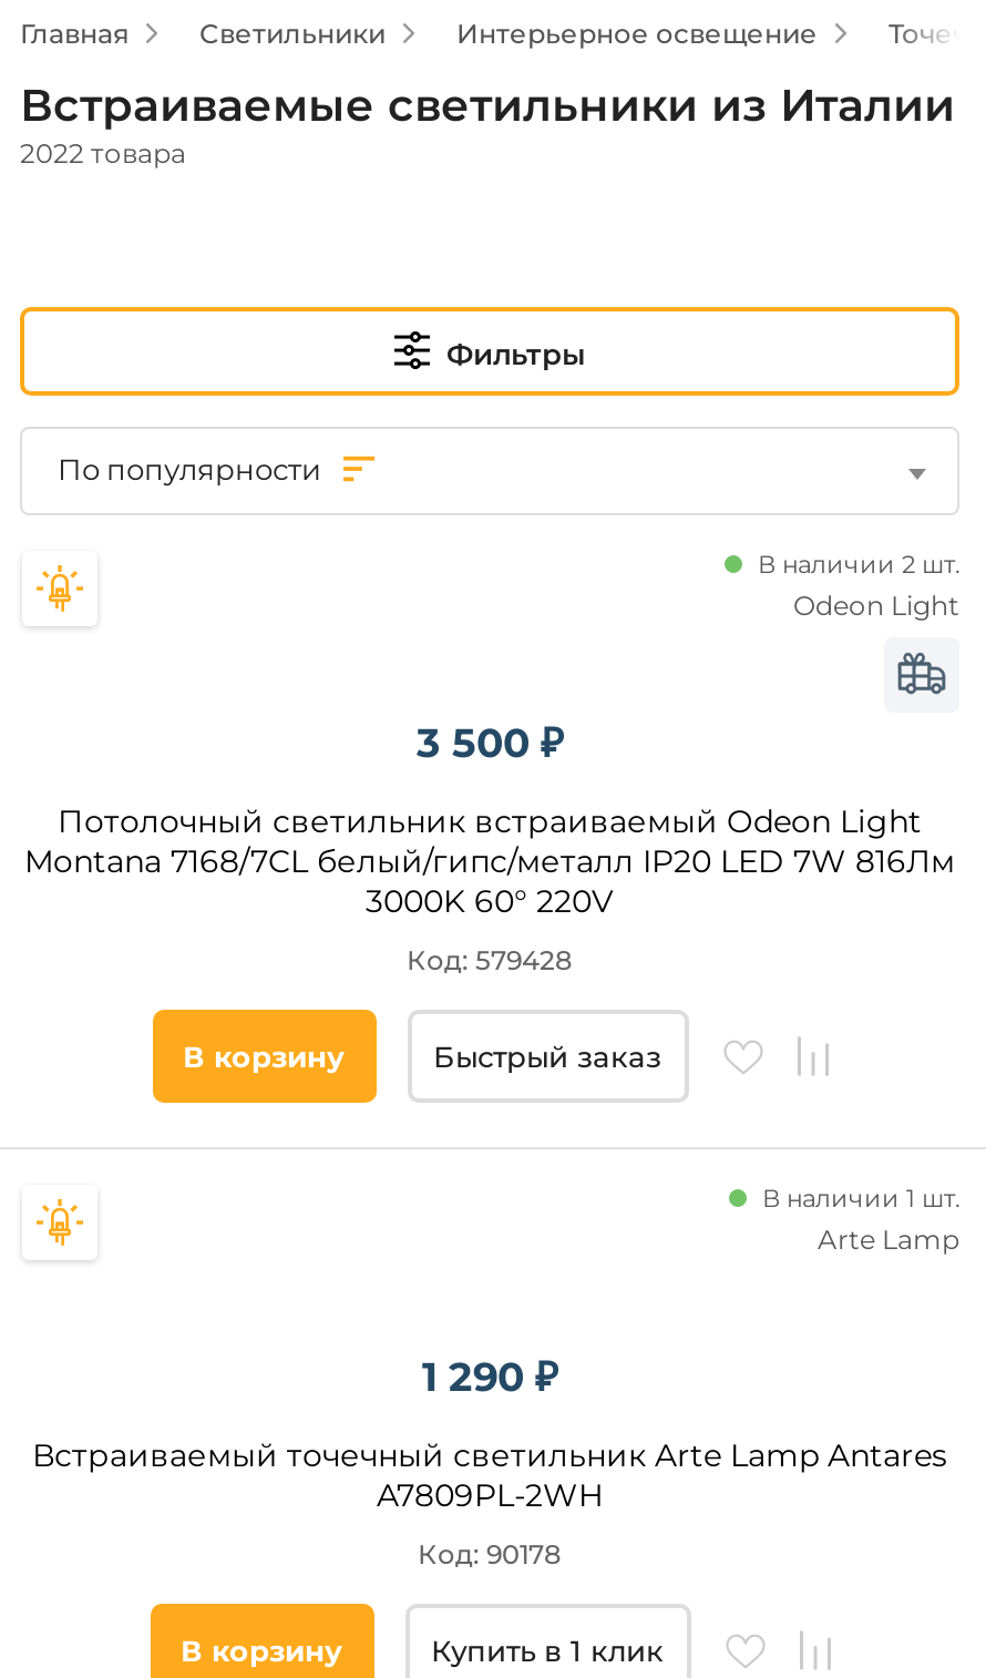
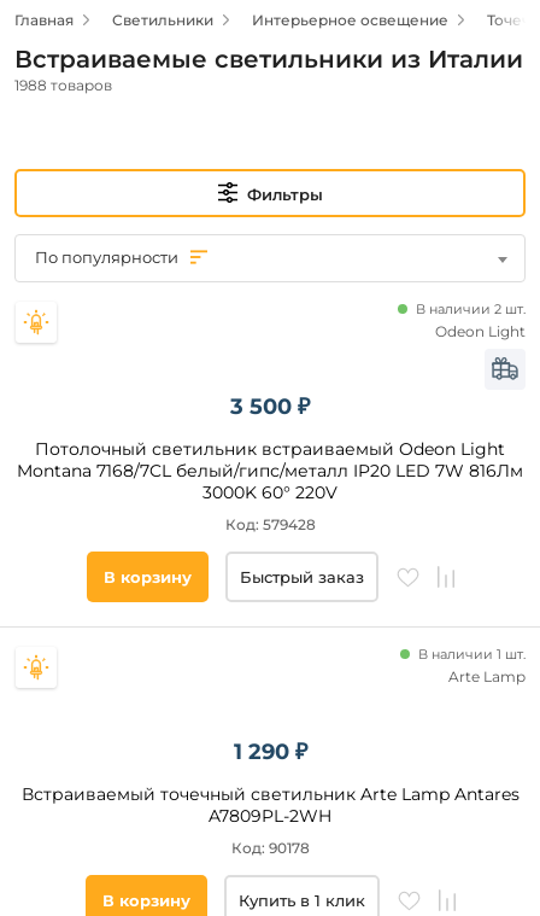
[20,136,186,170] 2022 товара -> [14,76,112,94] 1988 товаров

